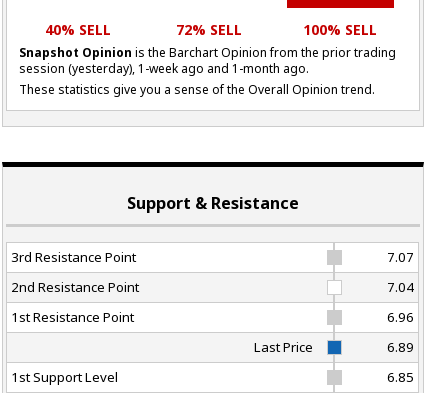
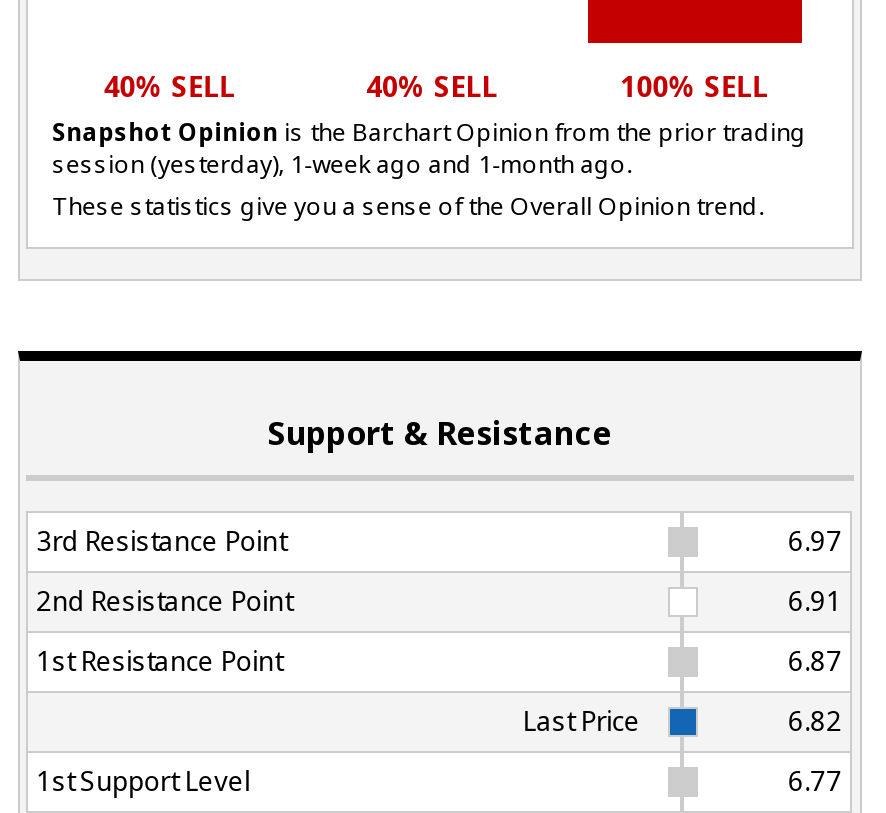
[176,20,242,39] 72% SELL -> [366,67,498,105] 40% SELL
[387,248,414,266] 7.07 -> [788,523,842,559] 6.97
[387,278,414,296] 7.04 -> [788,583,842,619] 6.91
[387,308,414,326] 6.96 -> [788,643,842,679] 6.87
[387,338,414,356] 6.89 -> [788,703,842,739] 6.82
[387,368,414,386] 6.85 -> [788,763,842,799] 6.77

